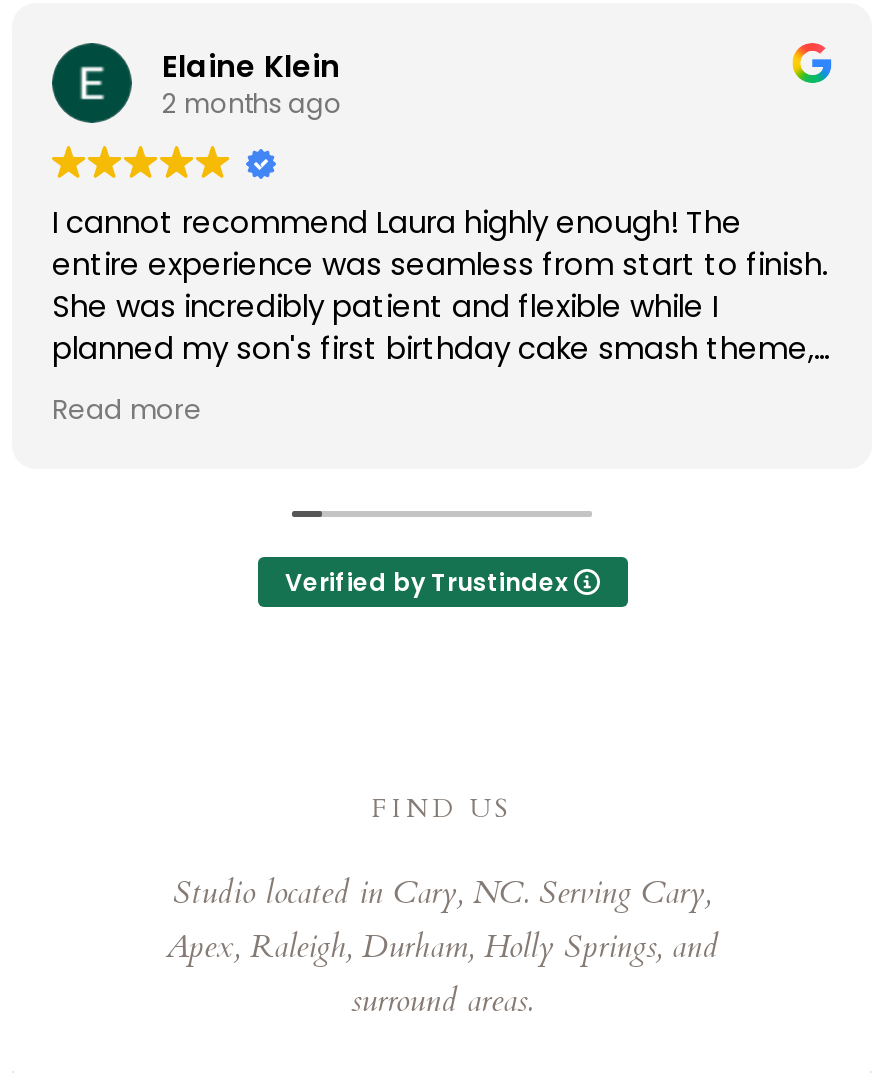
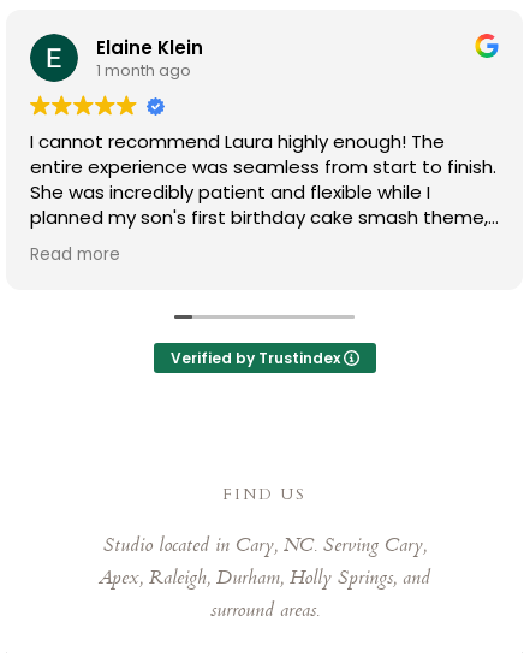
[162,84,342,122] 2 months ago -> [96,58,191,81] 1 month ago

